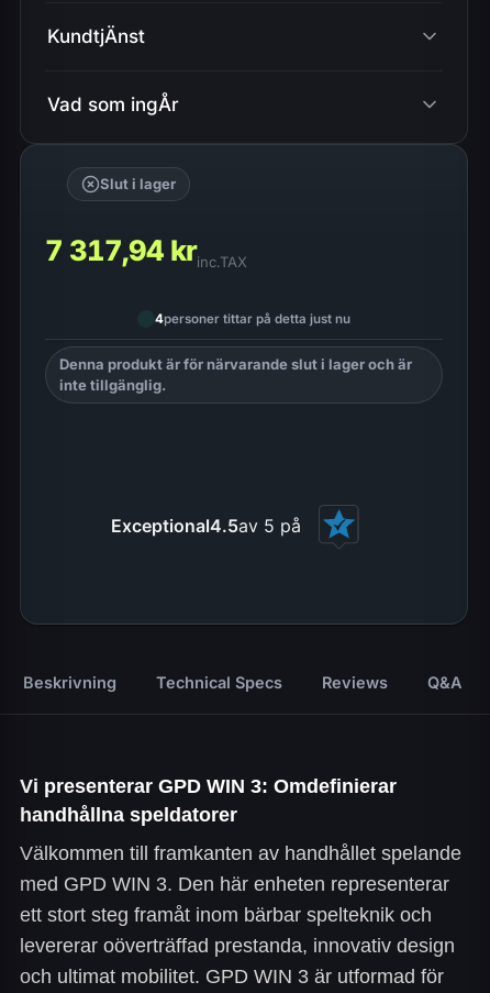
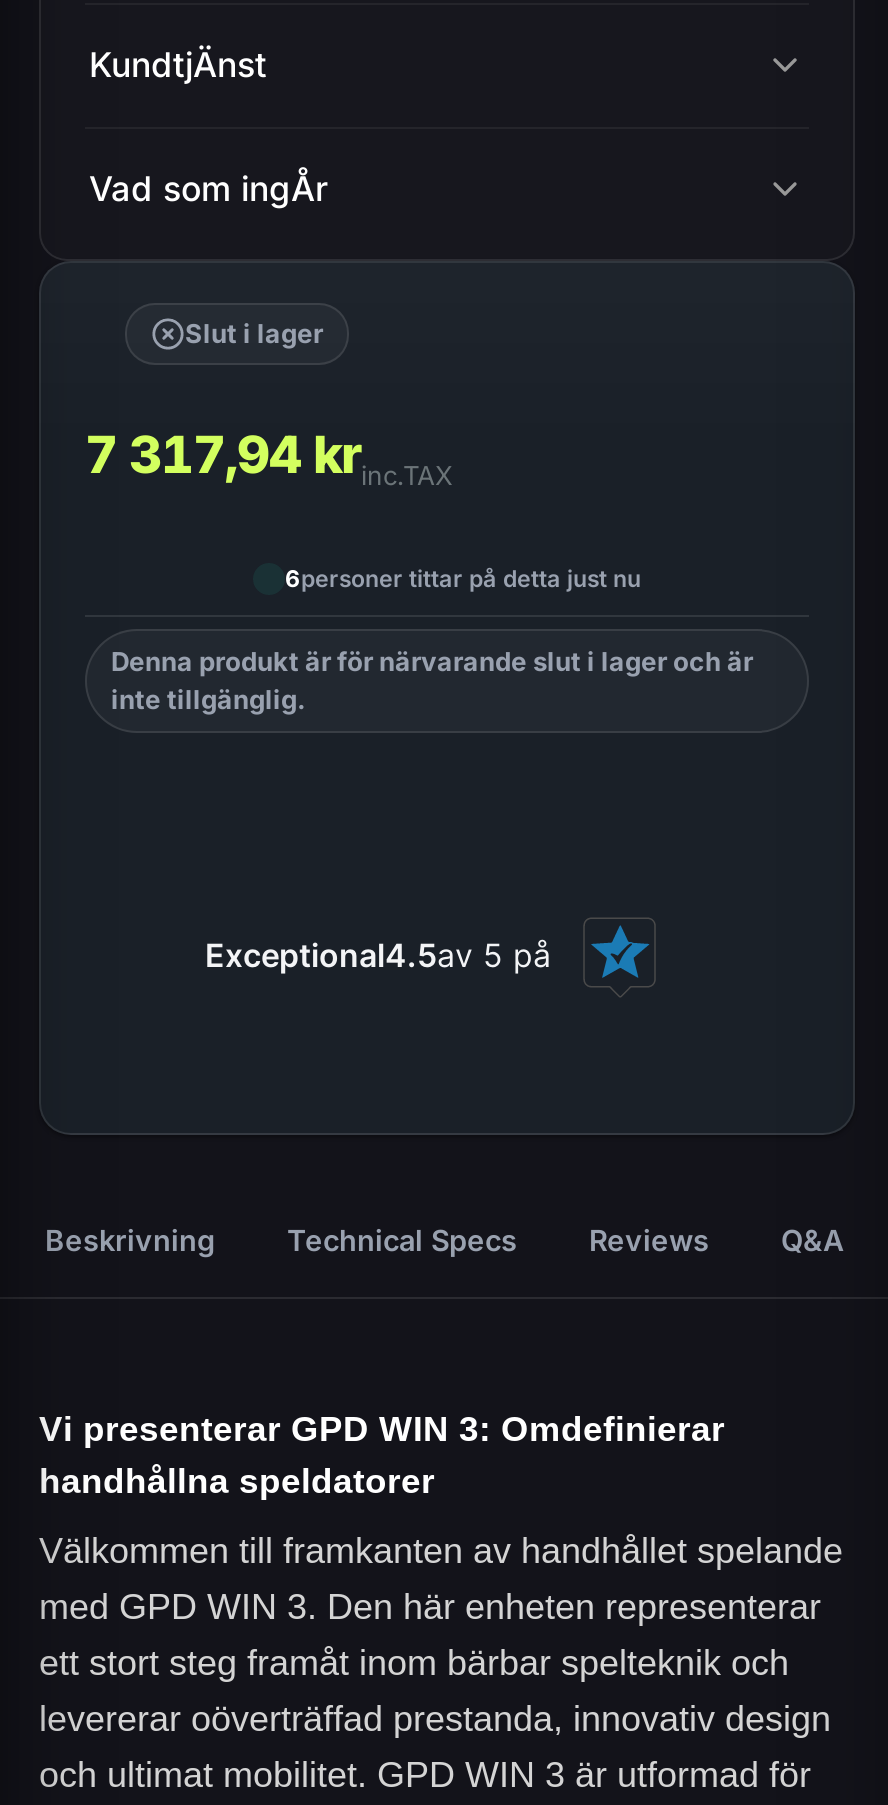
[155,311,350,326] 4personer tittar på detta just nu -> [285,564,641,592] 6personer tittar på detta just nu

